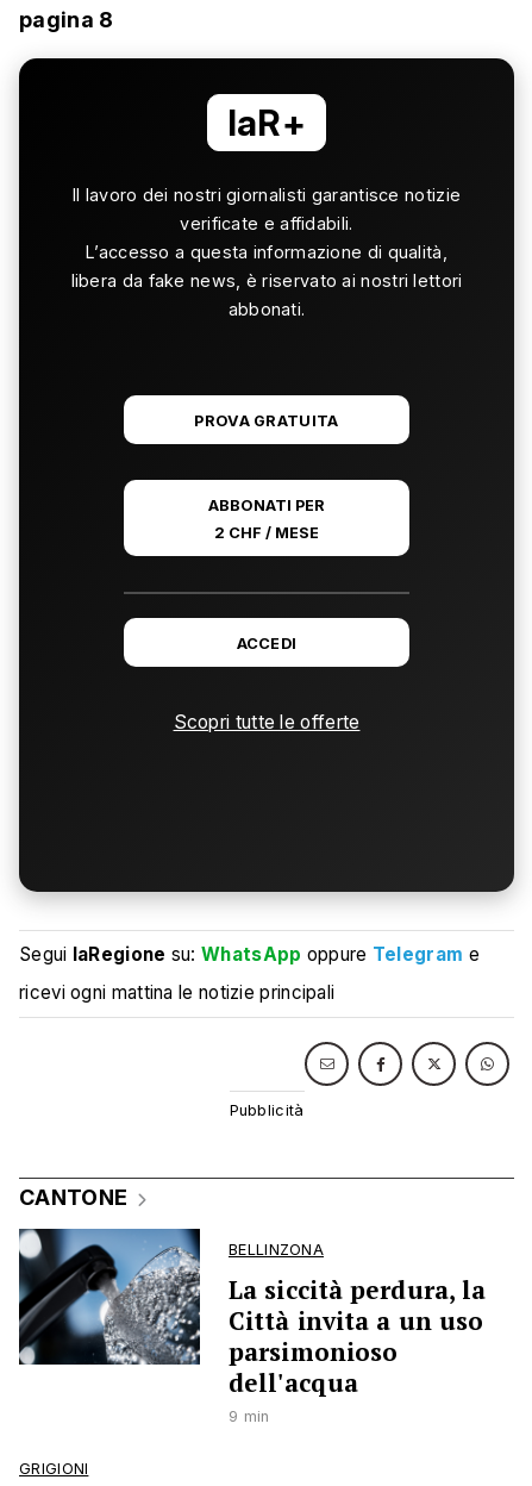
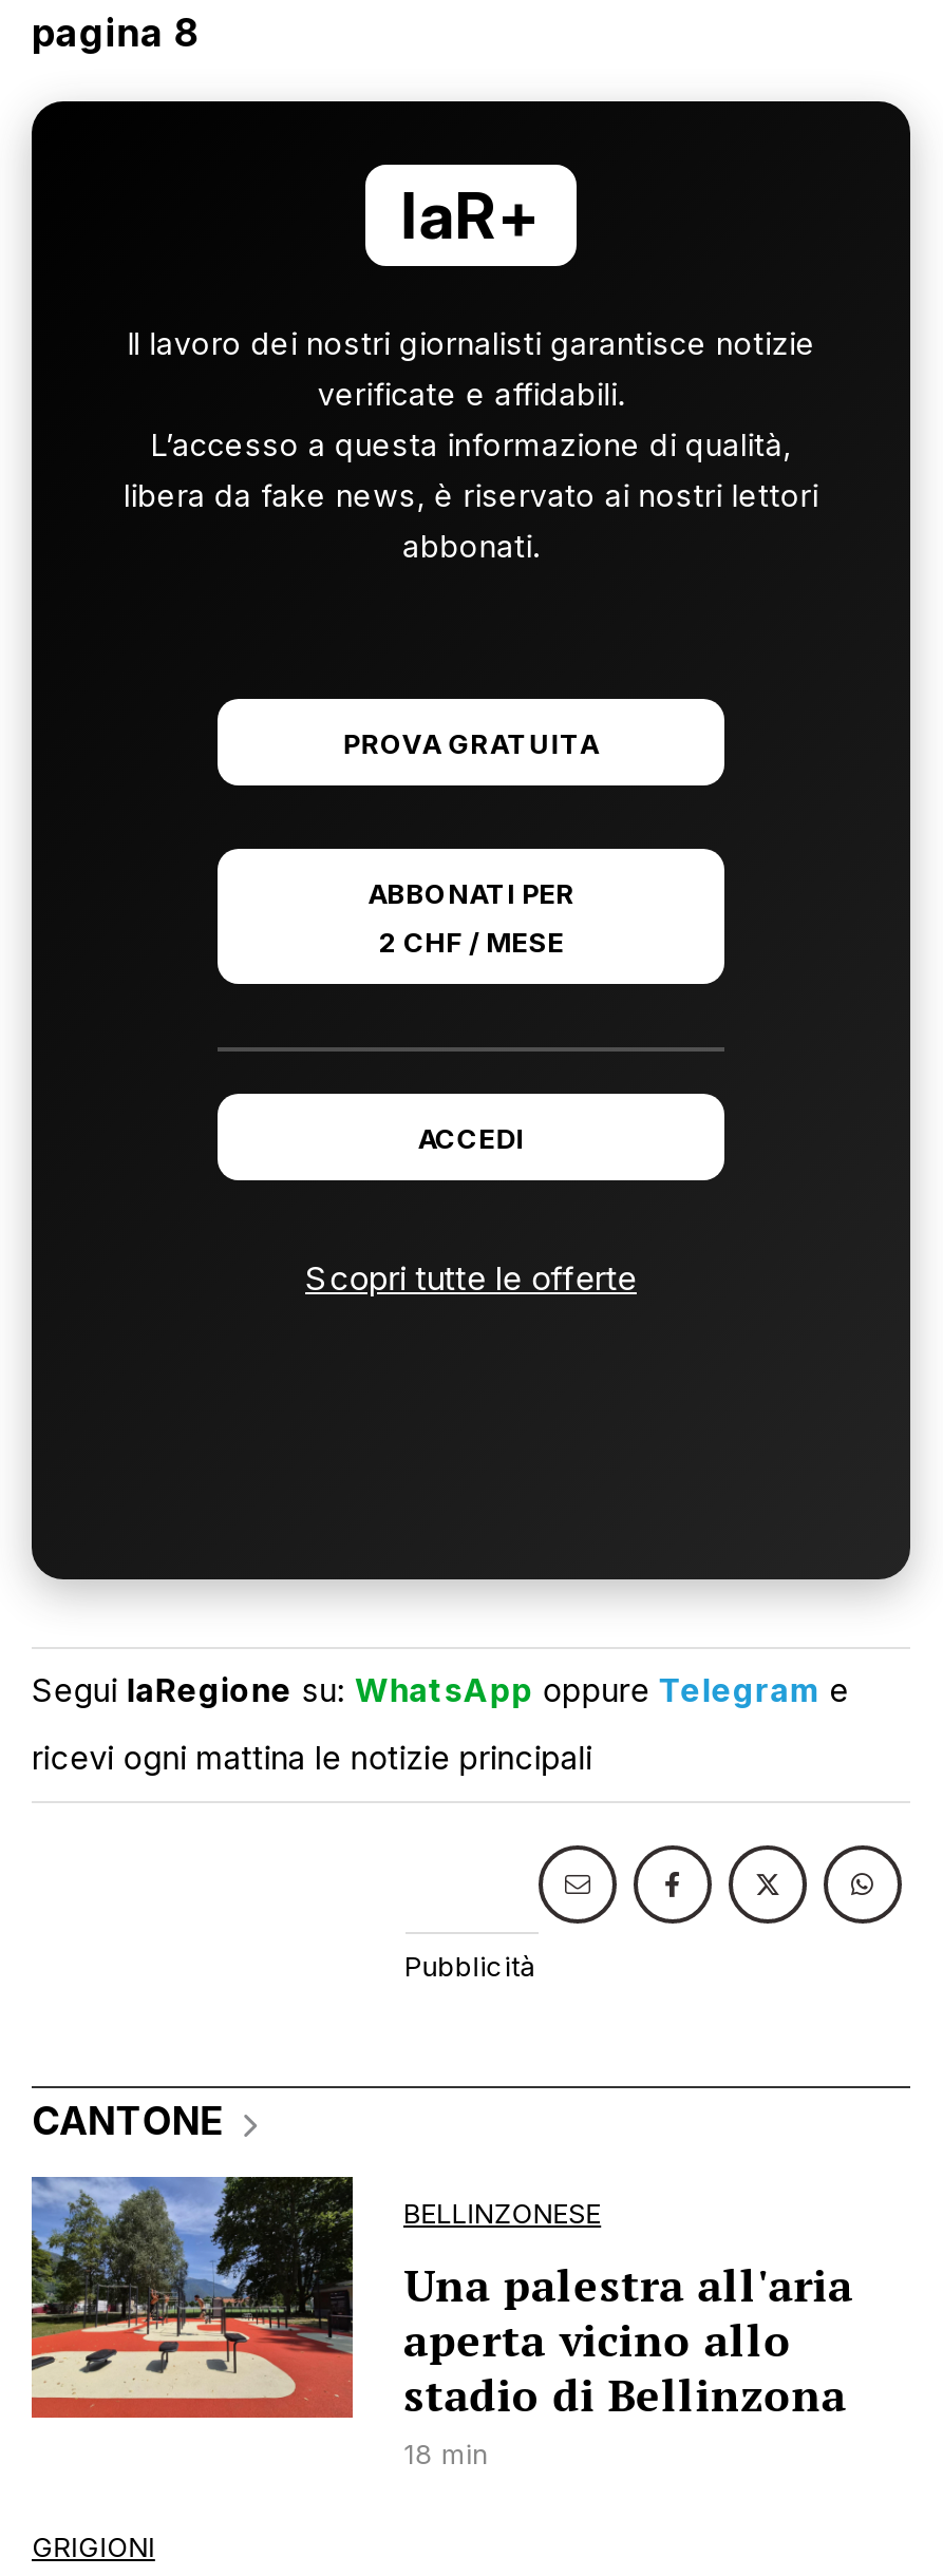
[18,1228,486,1425] [image] | BELLINZONA | La siccità perdura, la | Città invita a un uso | parsimonioso | dell'acqua | 9 min -> [30,2175,853,2470] [image] | BELLINZONESE | Una palestra all'aria | aperta vicino allo | stadio di Bellinzona | 18 min

